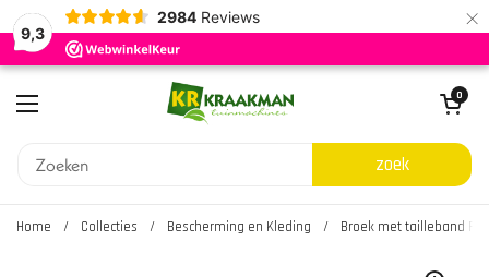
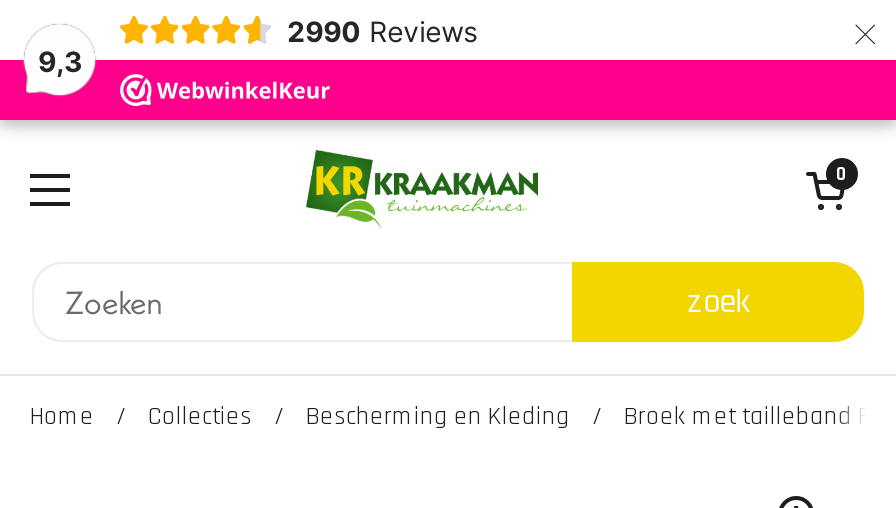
[157,7,259,26] 2984 Reviews -> [287,13,477,47] 2990 Reviews

